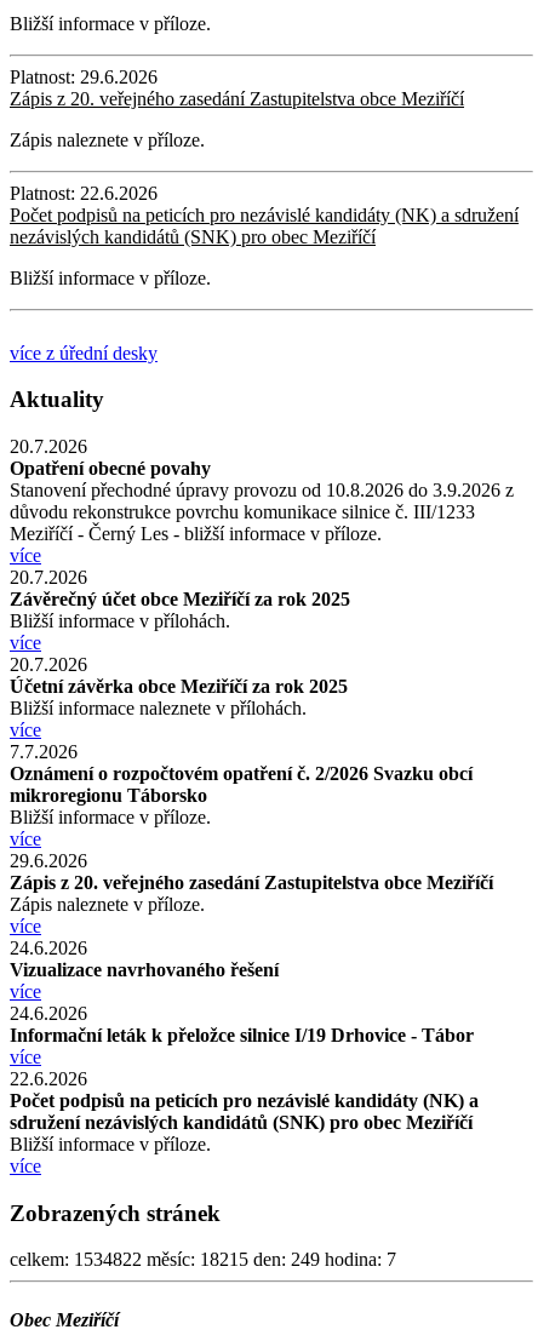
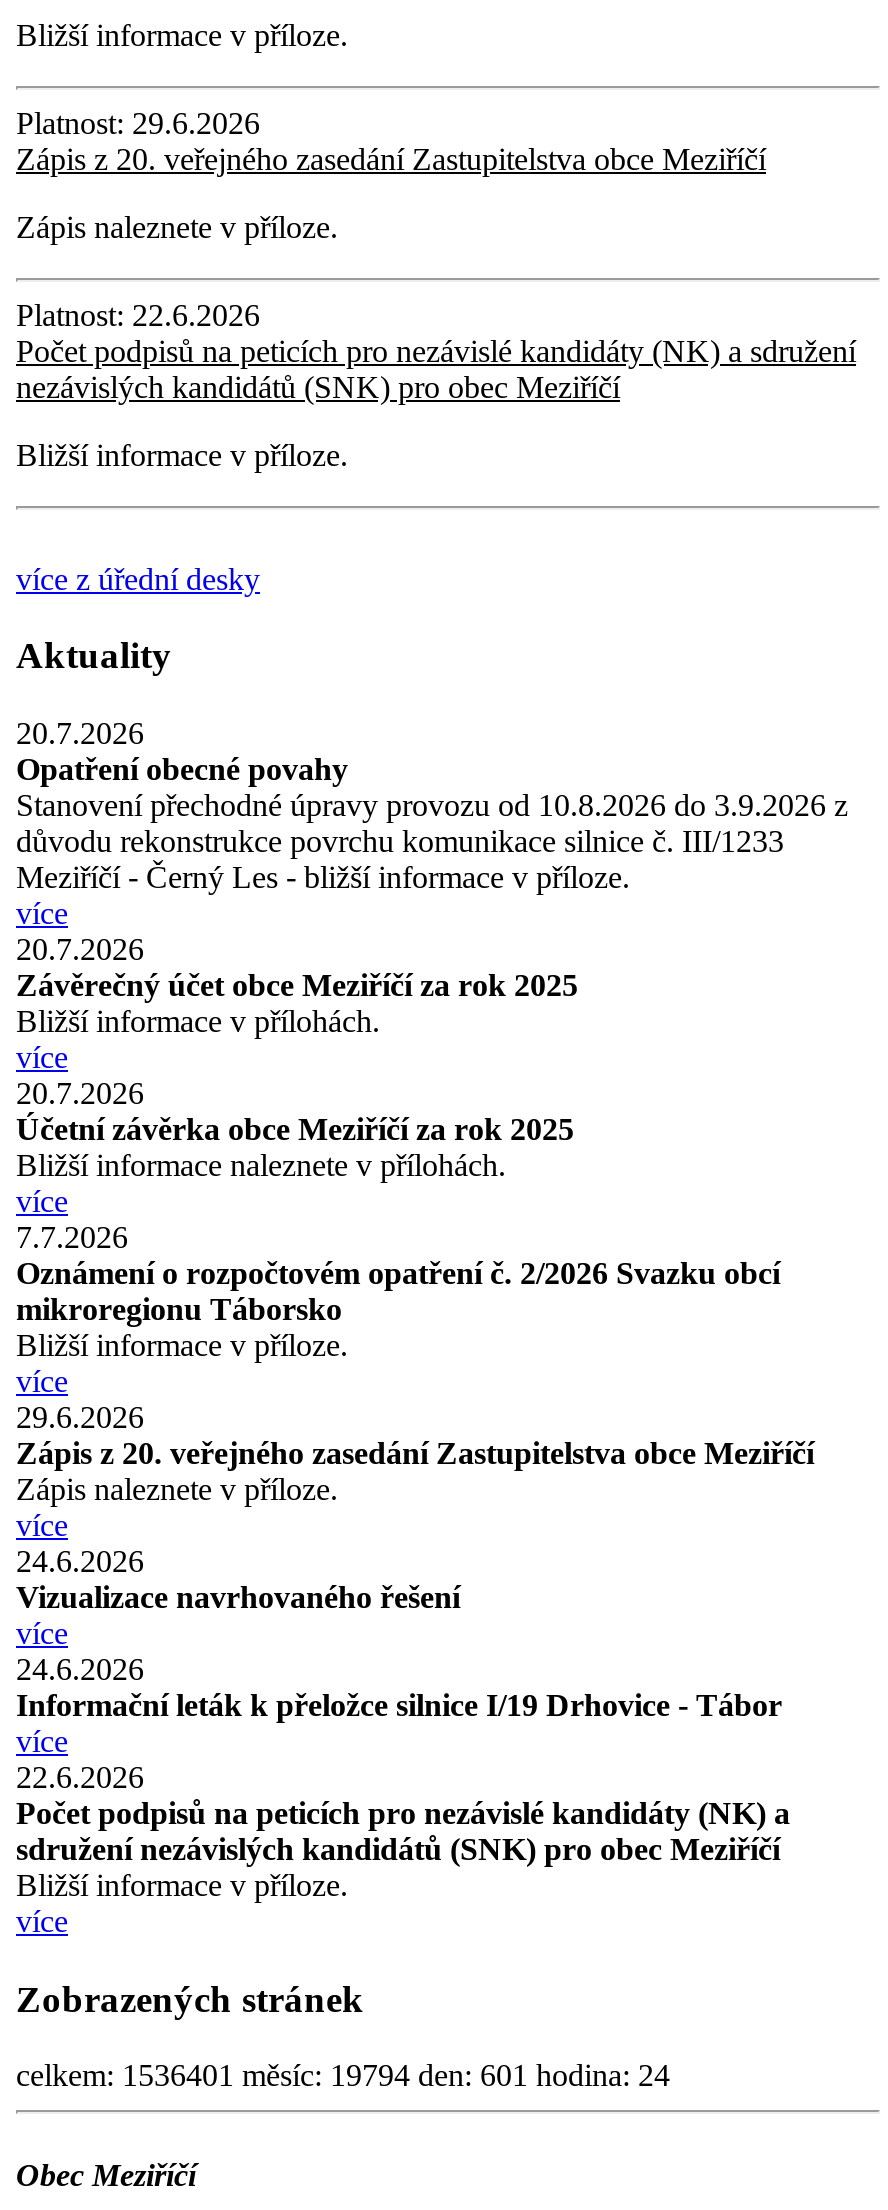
[10,1249,396,1270] celkem: 1534822 měsíc: 18215 den: 249 hodina: 7 -> [16,2059,670,2093] celkem: 1536401 měsíc: 19794 den: 601 hodina: 24

